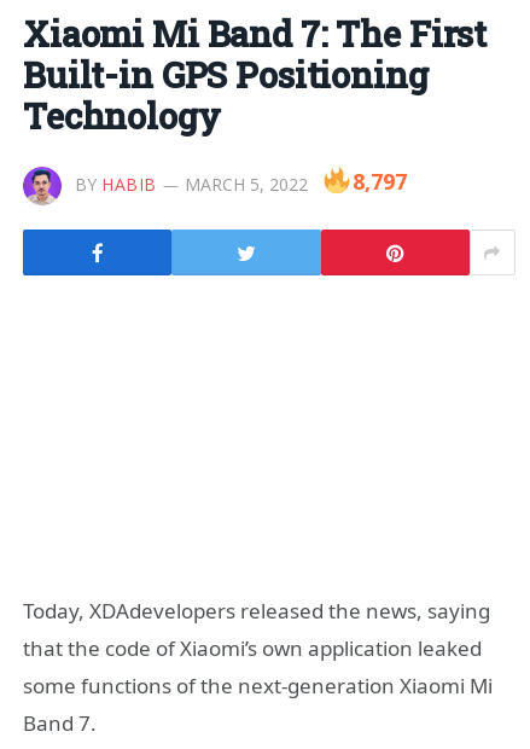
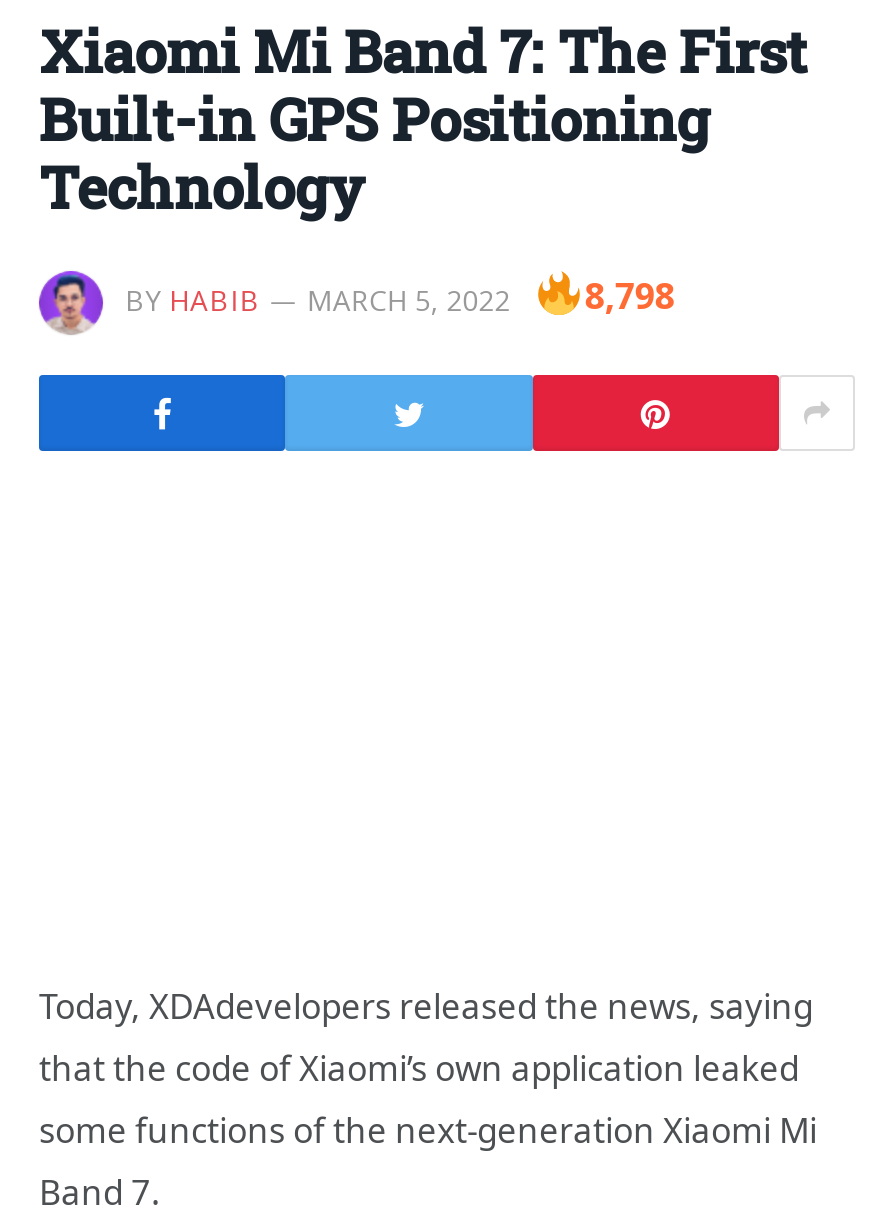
[75,166,407,196] BY HABIB MARCH 5, 2022 8,797 -> [125,270,675,319] BY HABIB MARCH 5, 2022 8,798

